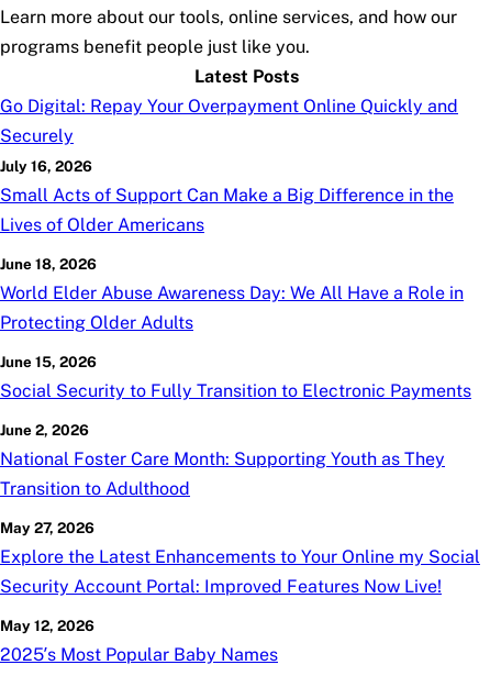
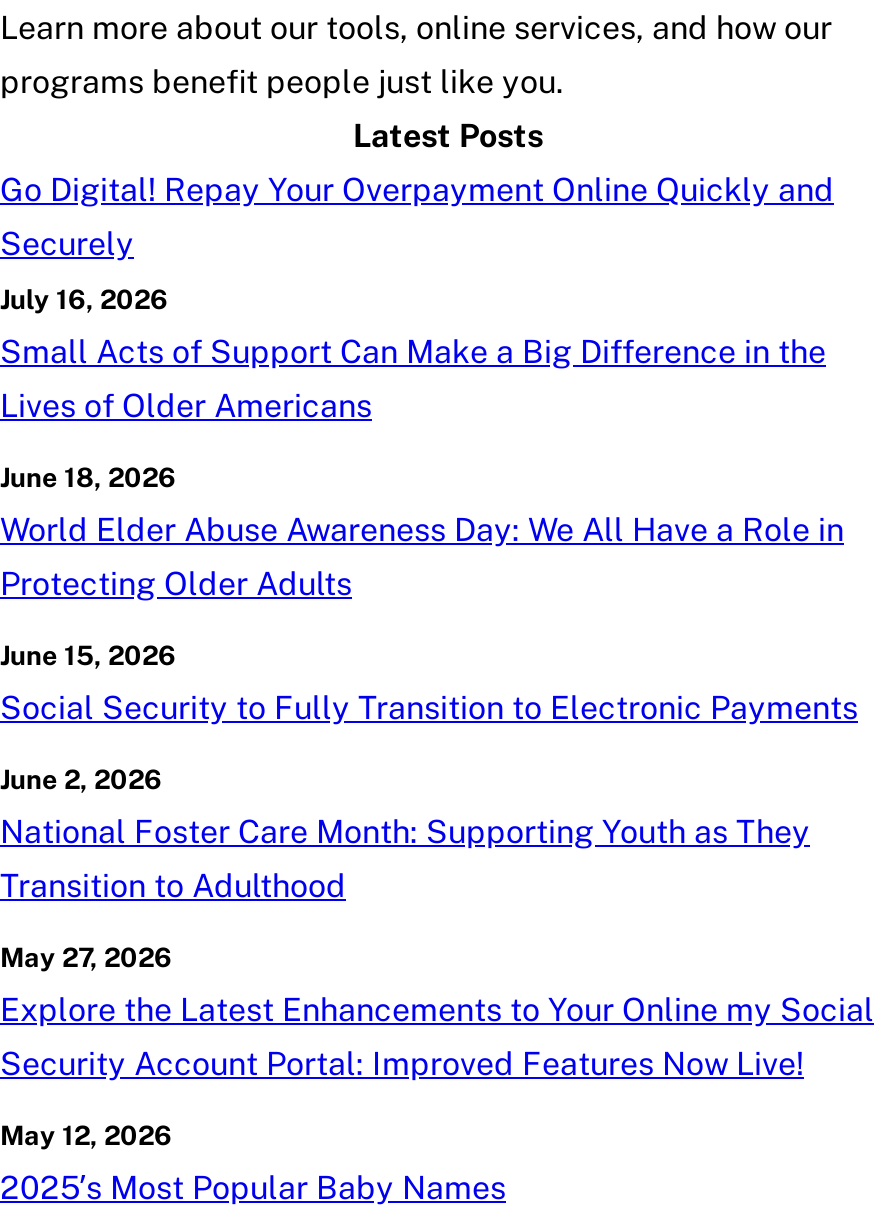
[0,96,458,117] Go Digital: Repay Your Overpayment Online Quickly and -> [0,171,834,209] Go Digital! Repay Your Overpayment Online Quickly and

